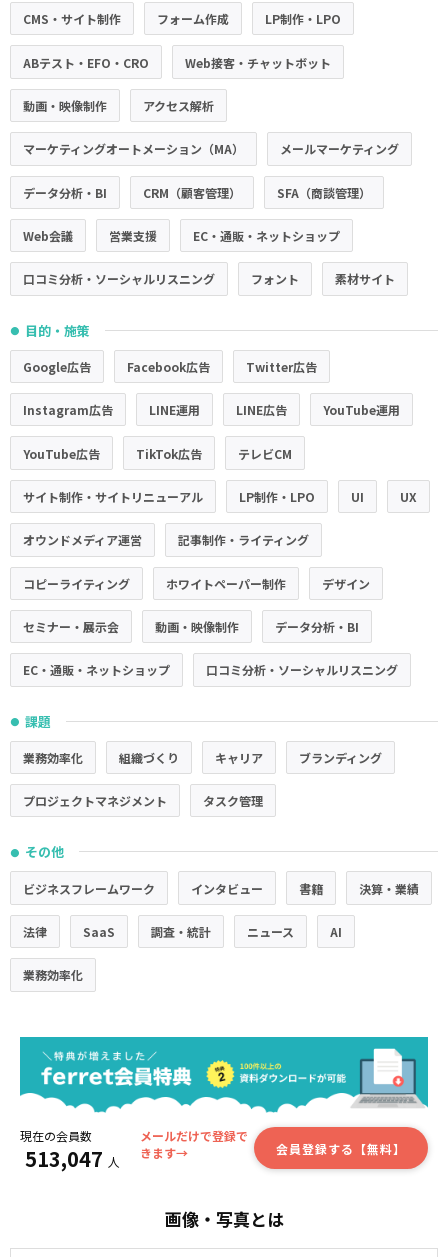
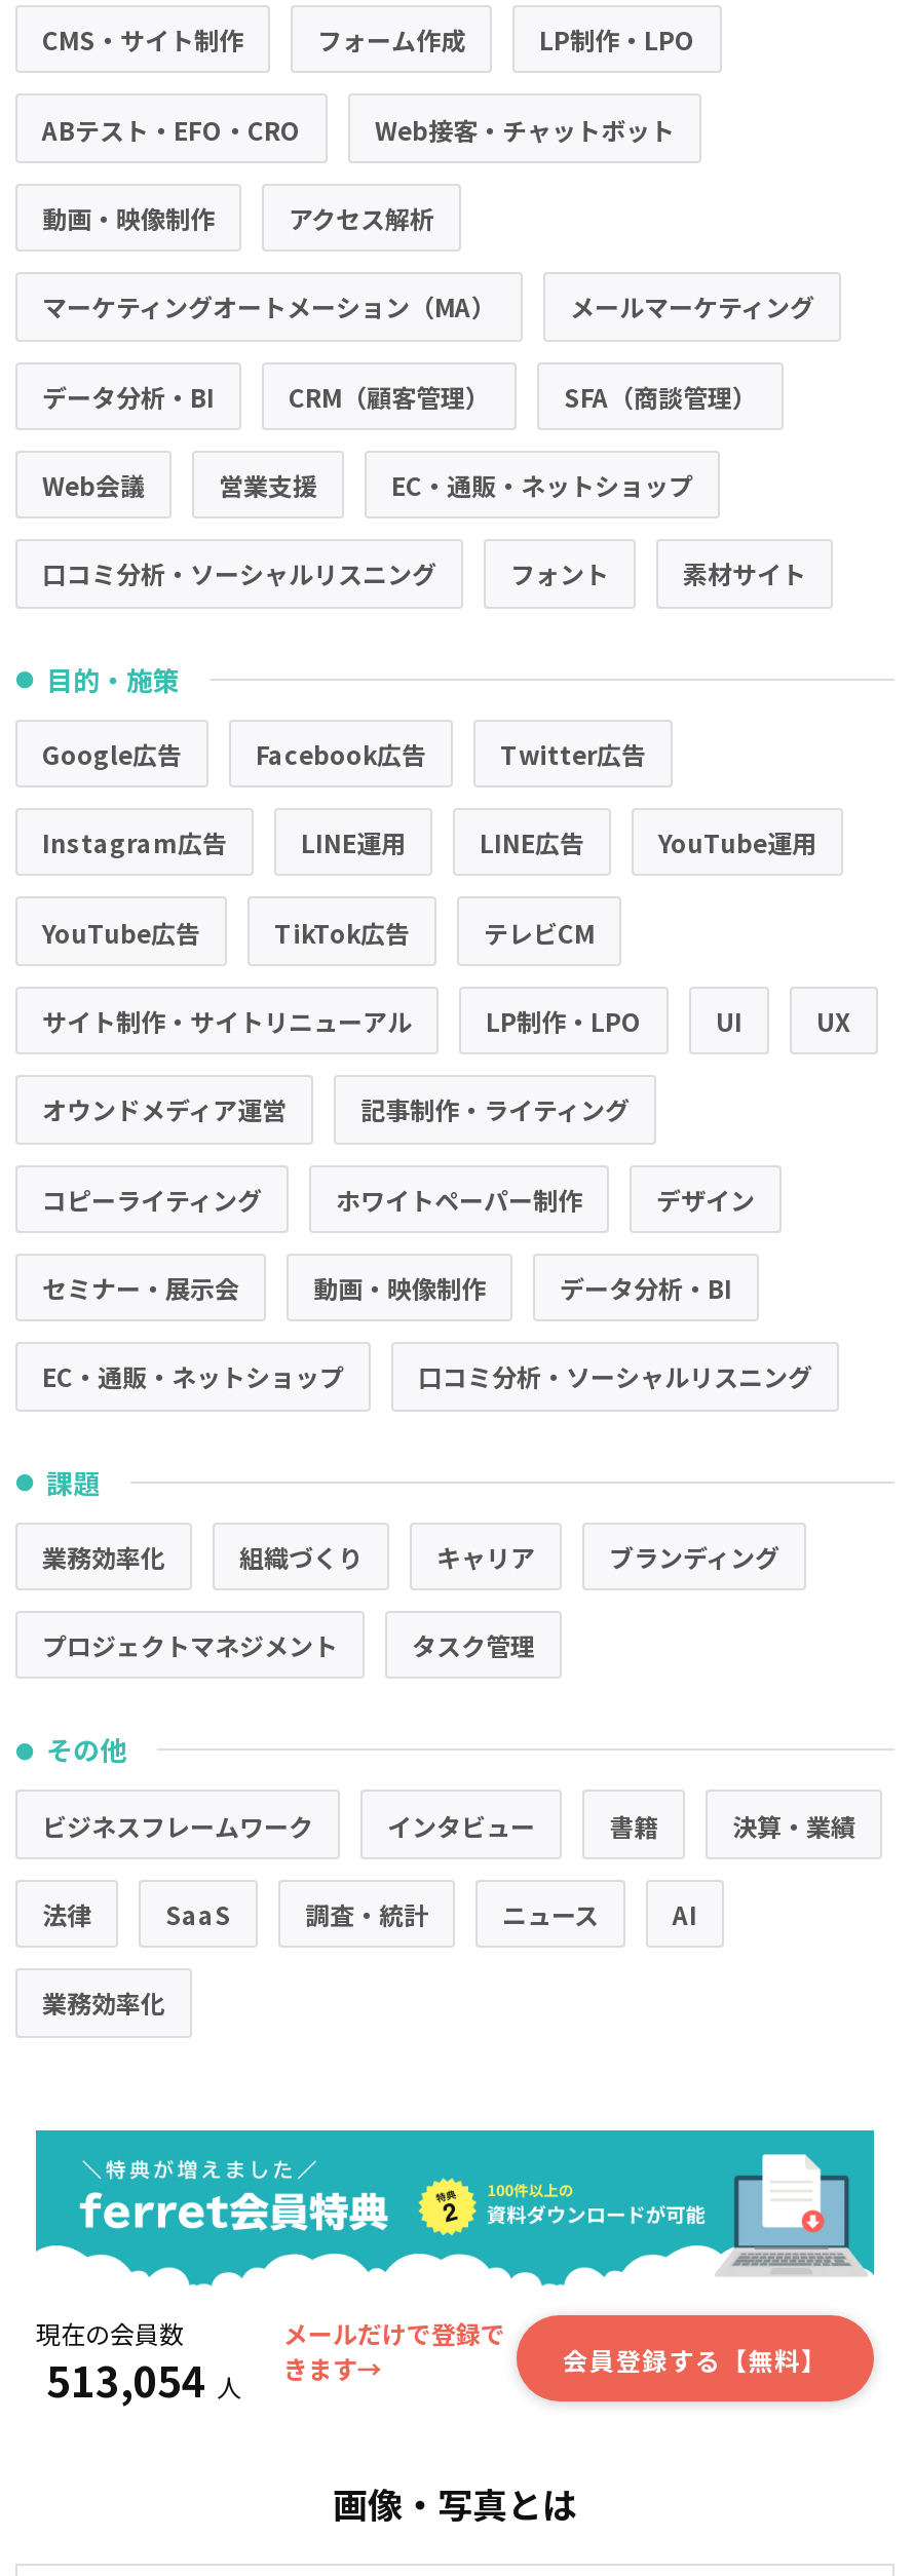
[25,1144,120,1173] 513,047 人 -> [46,2351,241,2410] 513,054 人

